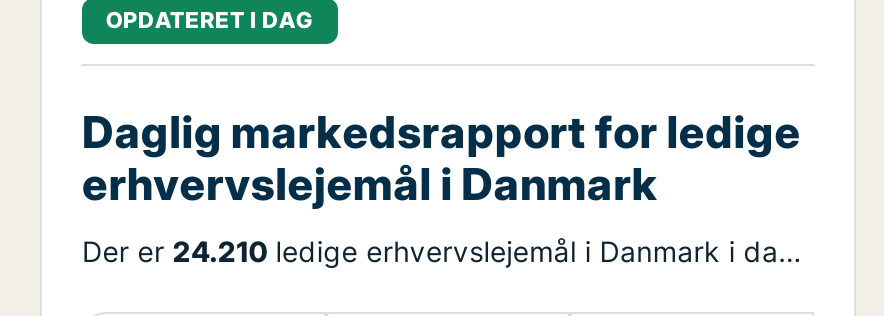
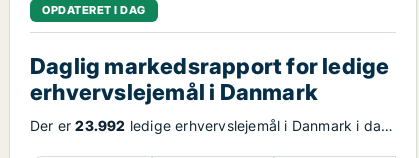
[82,234,805,268] Der er 24.210 ledige erhvervslejemål i Danmark i dag. -> [30,117,395,134] Der er 23.992 ledige erhvervslejemål i Danmark i dag.

